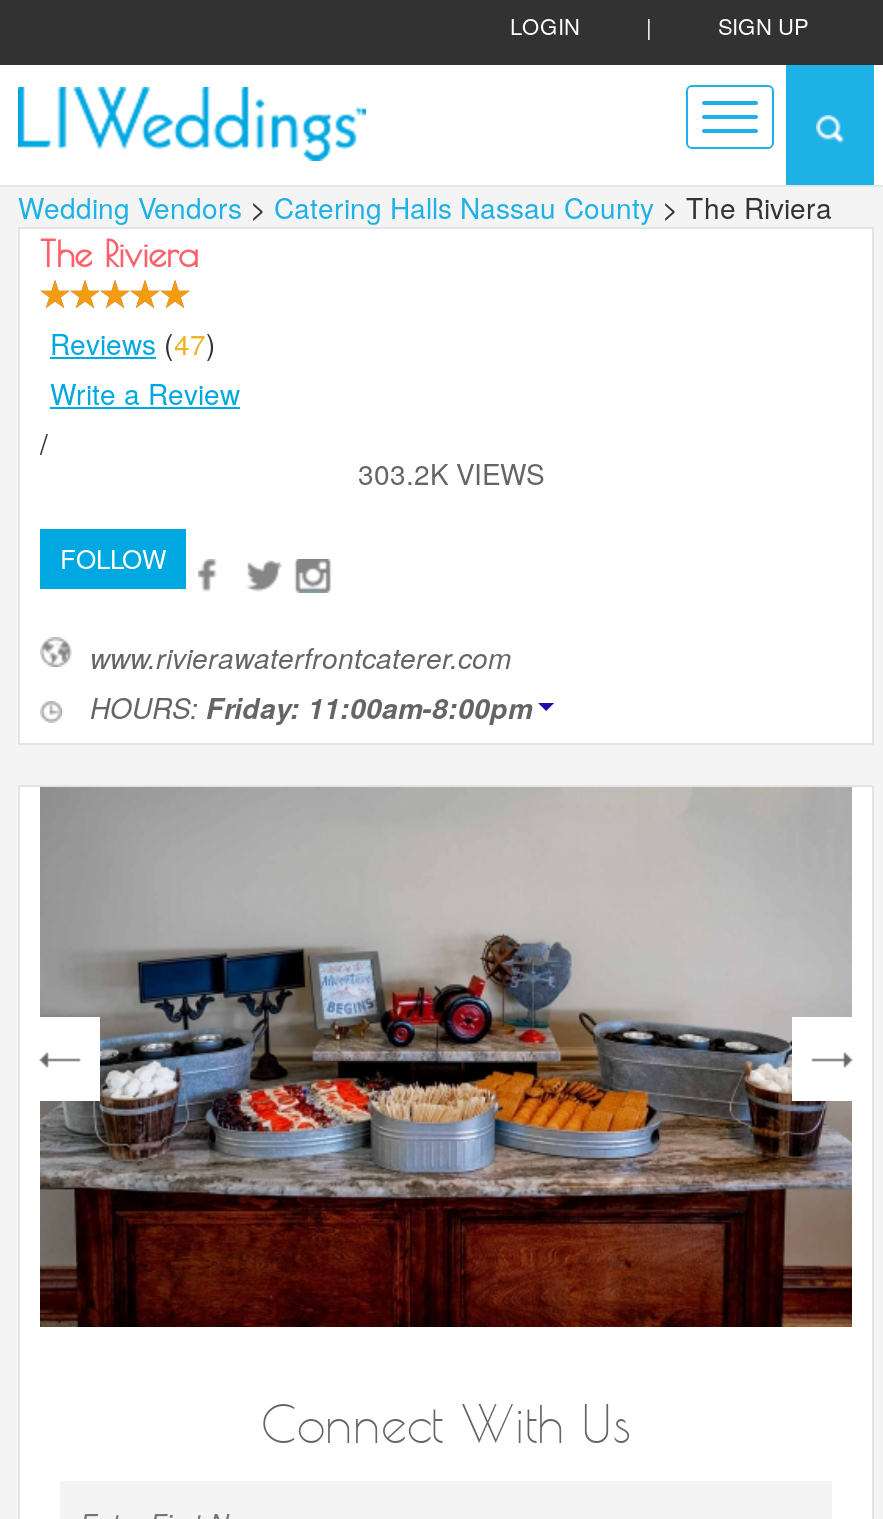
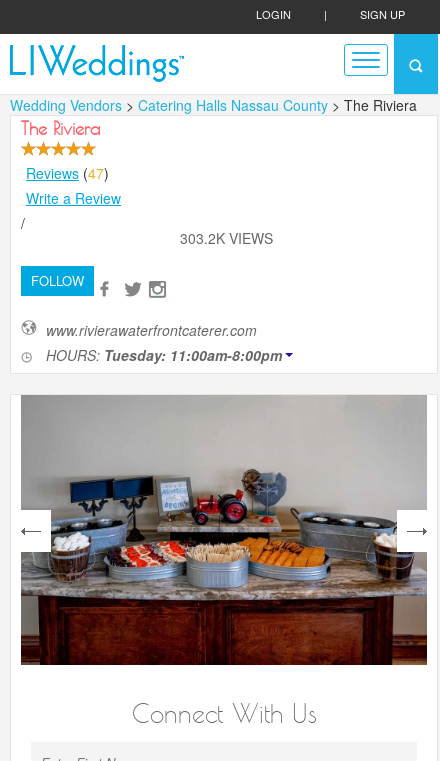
[82,687,532,727] HOURS: Friday: 11:00am-8:00pm -> [42,345,282,365] HOURS: Tuesday: 11:00am-8:00pm

